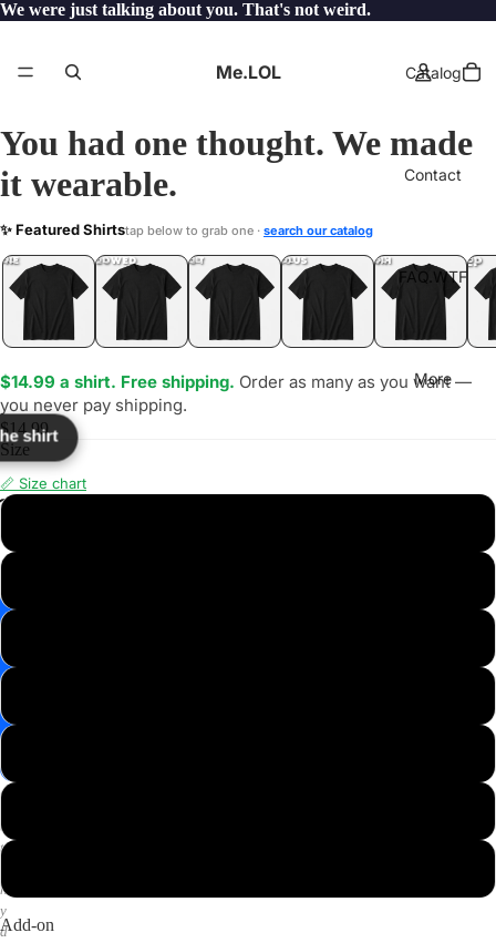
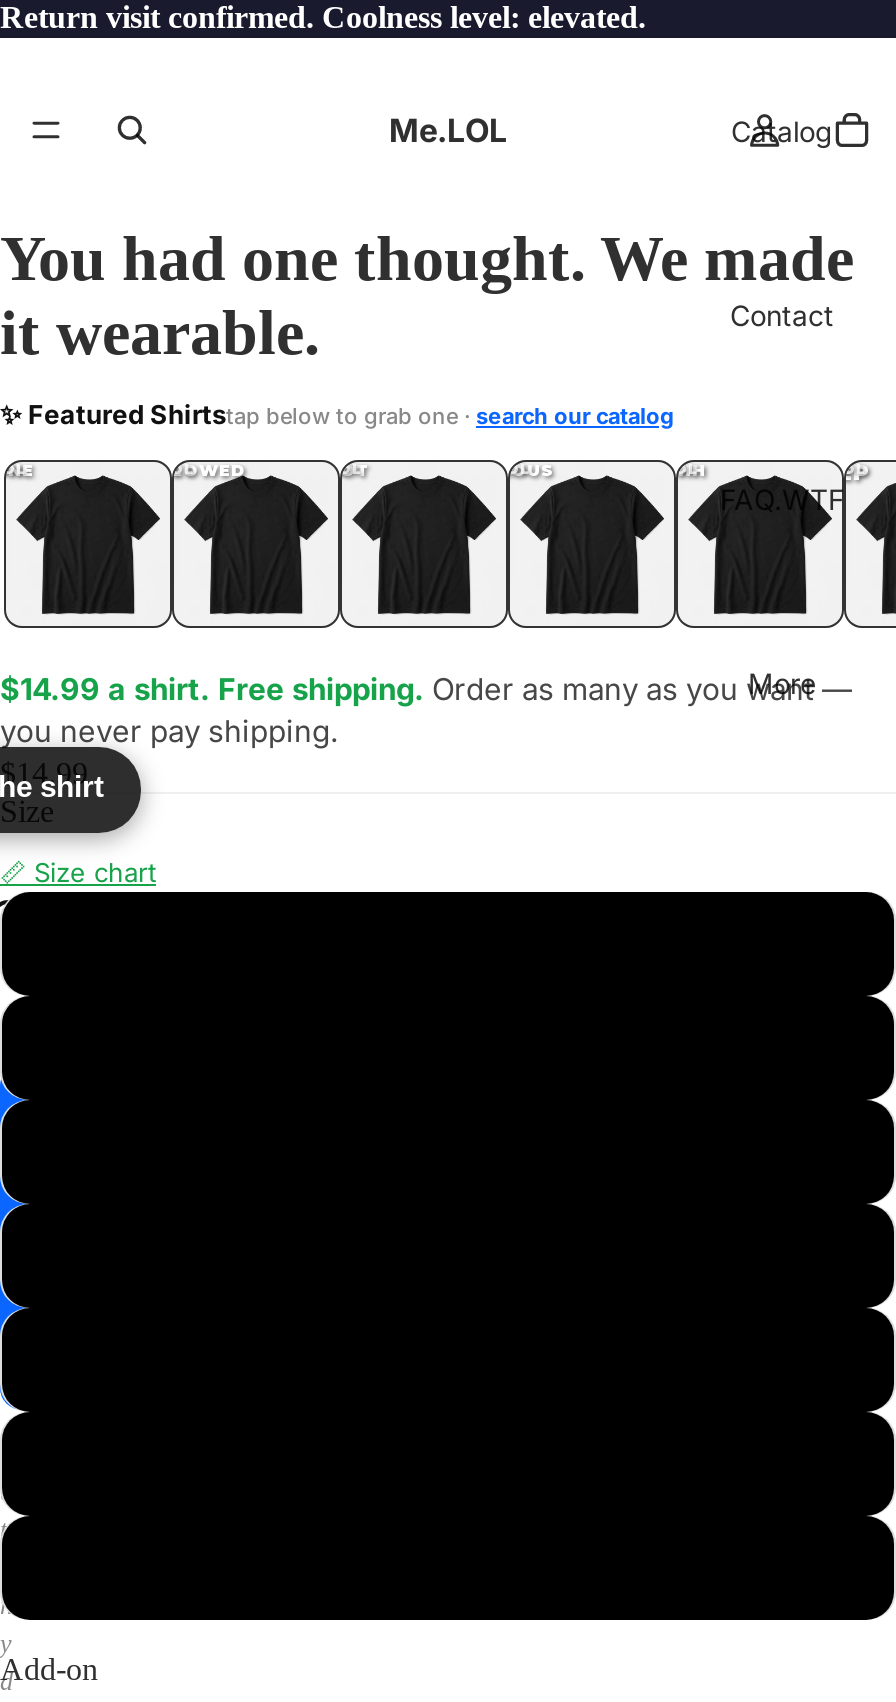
[0,0,371,19] We were just talking about you. That's not weird. -> [0,0,646,34] Return visit confirmed. Coolness level: elevated.

